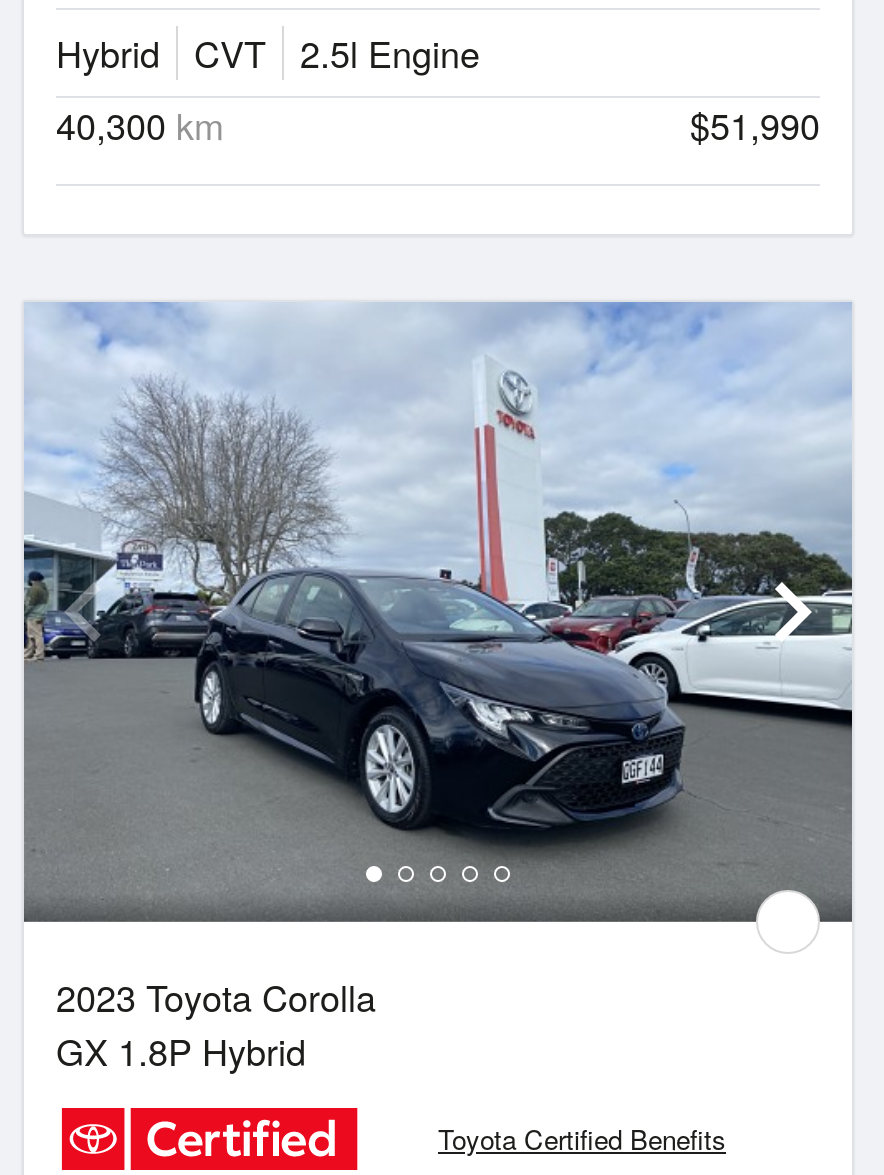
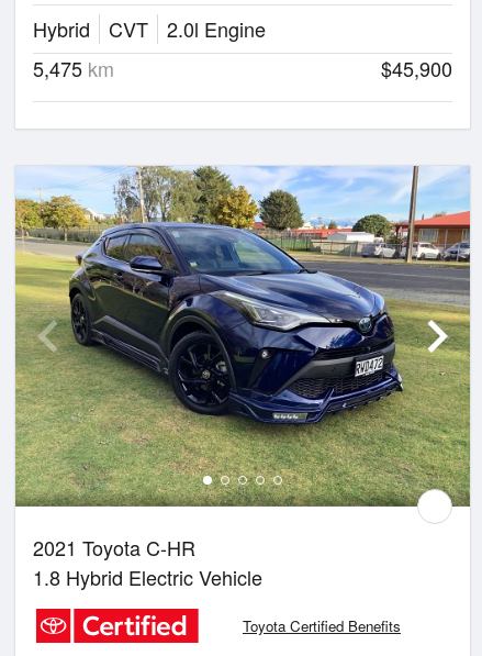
[56,25,820,149] 2.5l Engine | 40,300 km | $51,990 -> [33,14,452,82] 2.0l Engine | 5,475 km | $45,900
[22,302,854,1076] [image] | 2023 Toyota Corolla | GX 1.8P Hybrid -> [14,165,471,591] [image] | 2021 Toyota C-HR | 1.8 Hybrid Electric Vehicle

